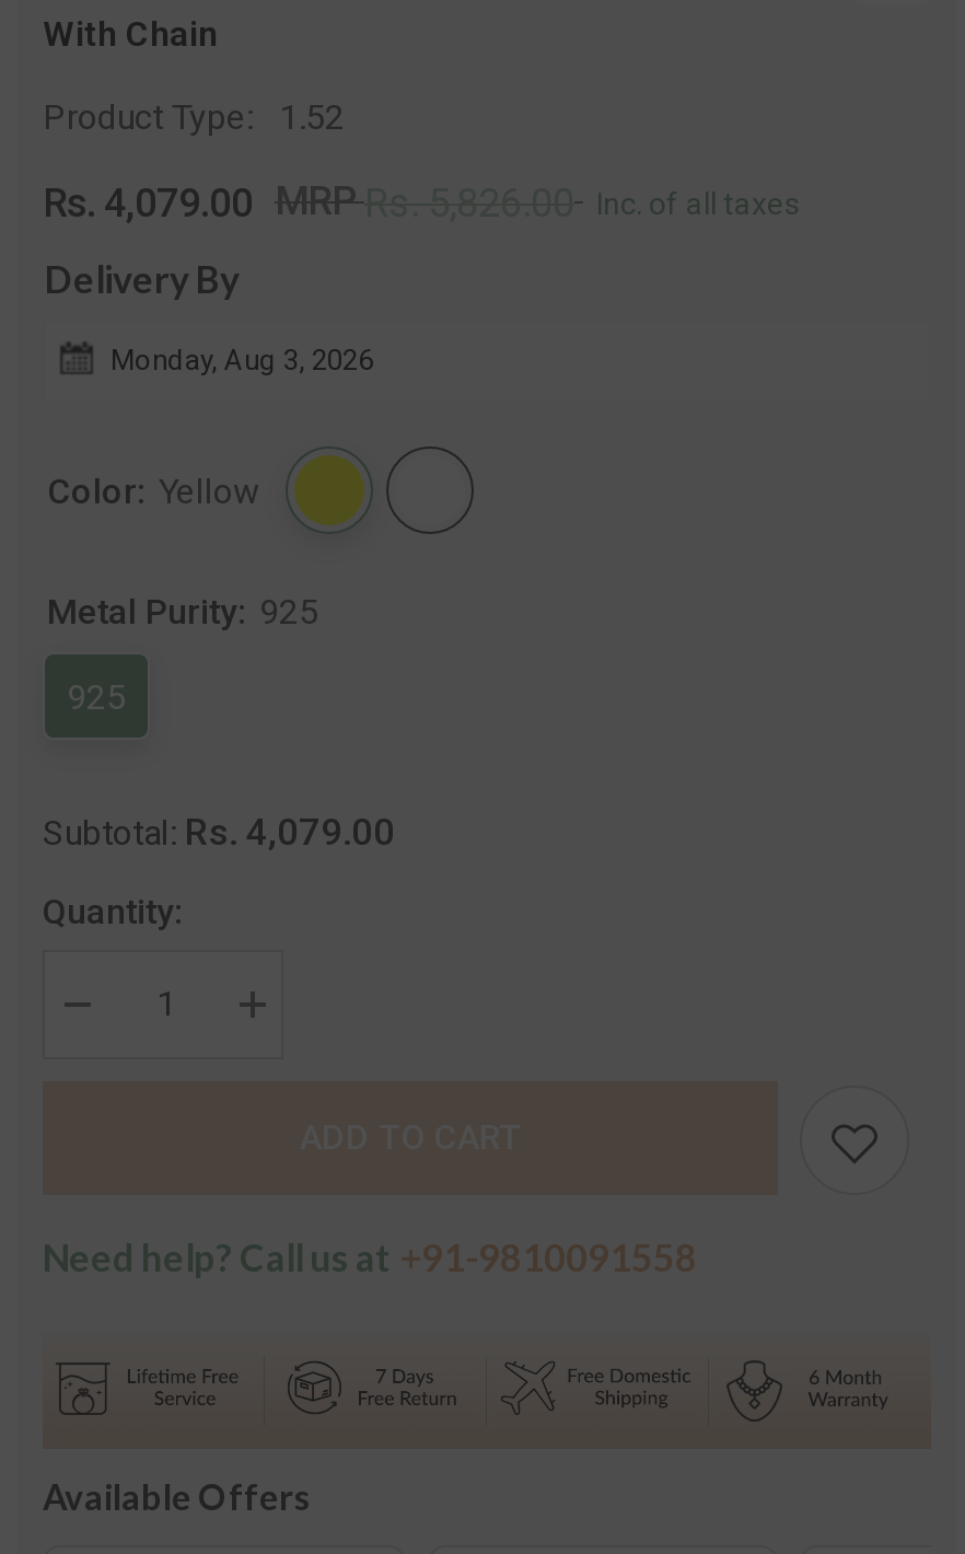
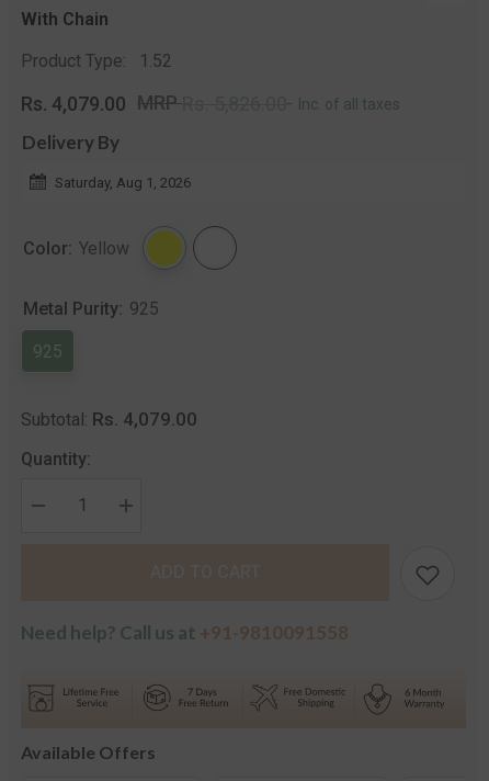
[111,343,373,375] Monday, Aug 3, 2026 -> [55,174,191,190] Saturday, Aug 1, 2026

